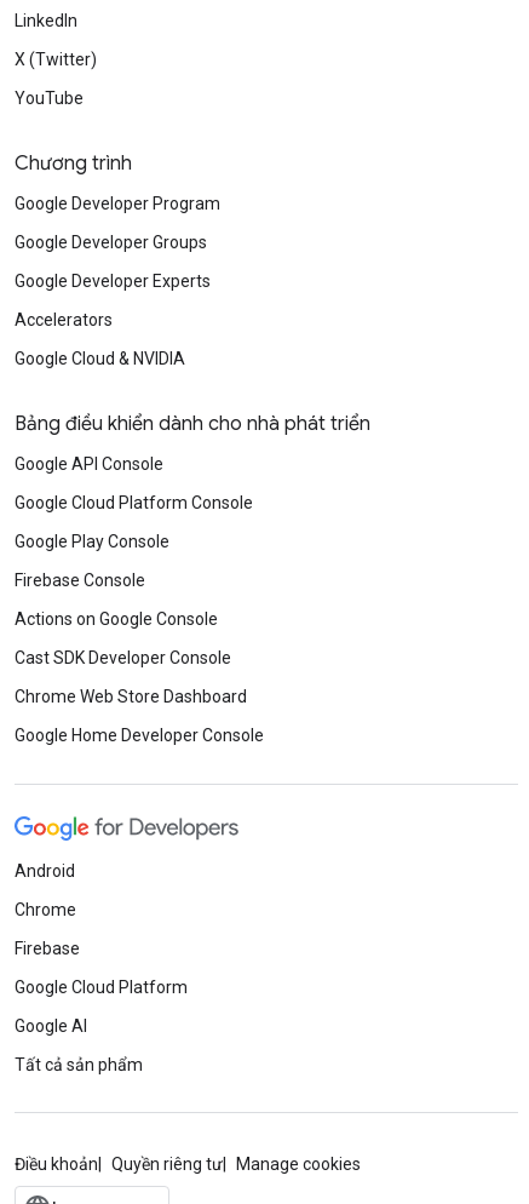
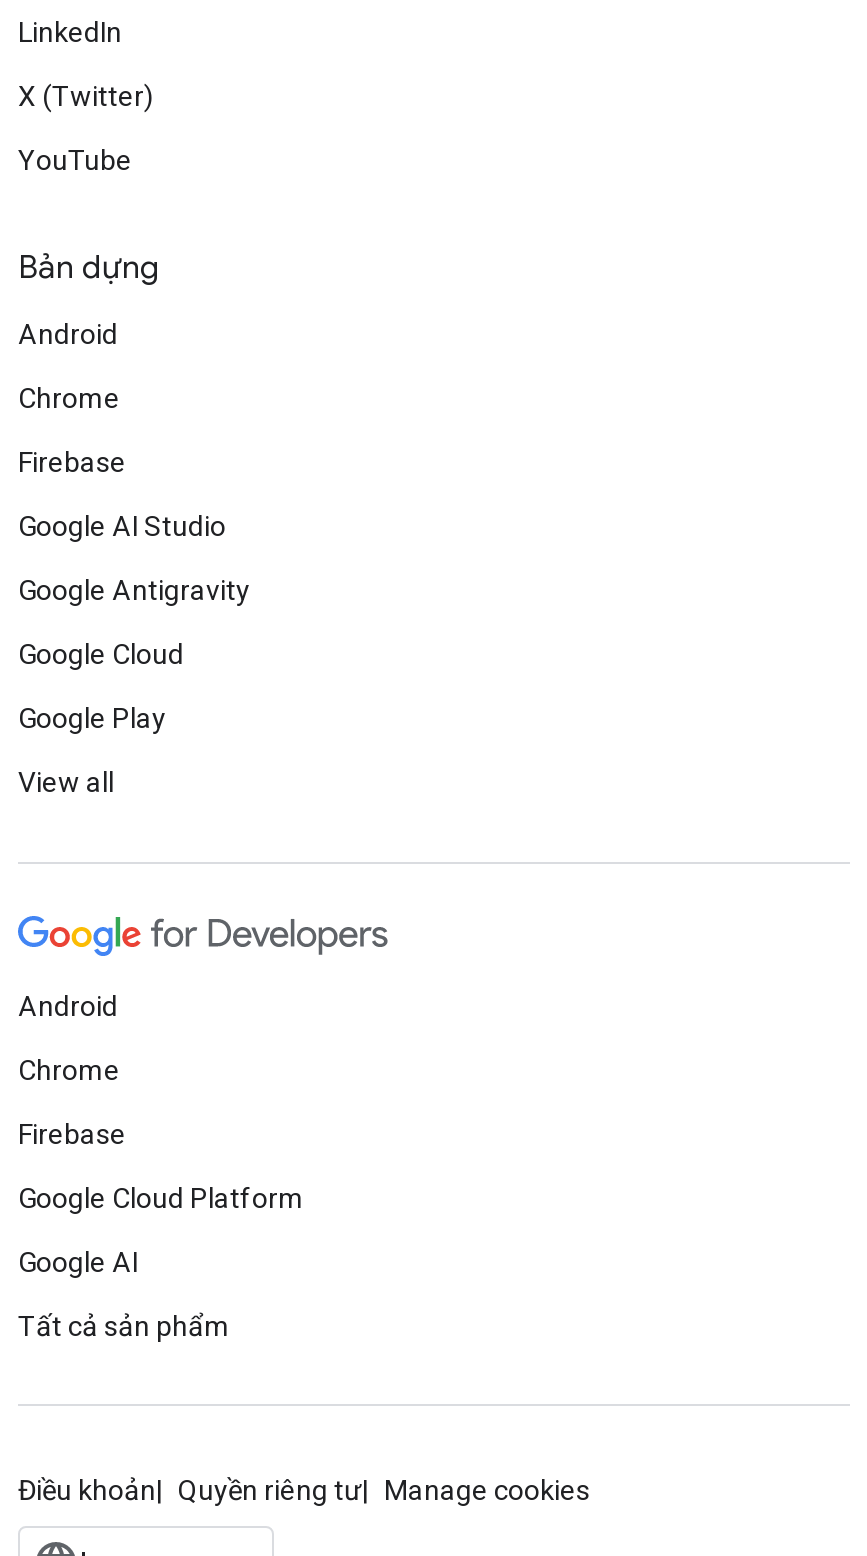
[15,151,370,745] Chương trình | Google Developer Program | Google Developer Groups | Google Developer Experts | Accelerators | Google Cloud & NVIDIA | Bảng điều khiển dành cho nhà phát triển | Google API Console | Google Cloud Platform Console | Google Play Console | Firebase Console | Actions on Google Console | Cast SDK Developer Console | Chrome Web Store Dashboard | Google Home Developer Console -> [18,248,250,798] Bản dựng | Android | Chrome | Firebase | Google AI Studio | Google Antigravity | Google Cloud | Google Play | View all

